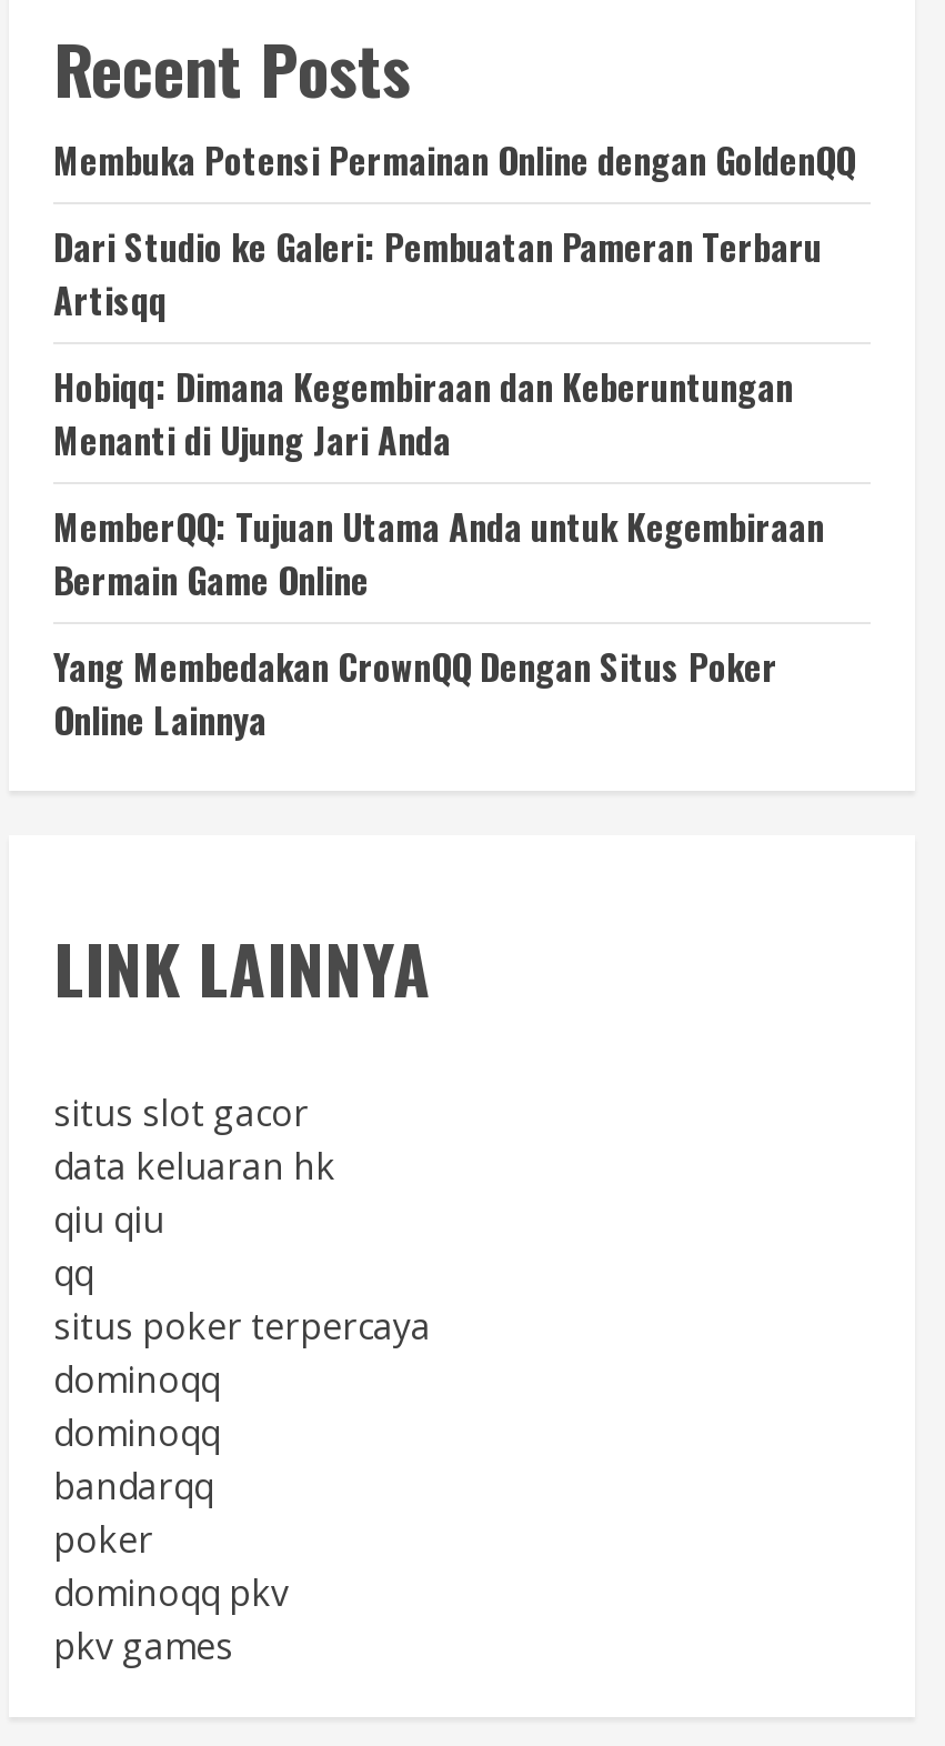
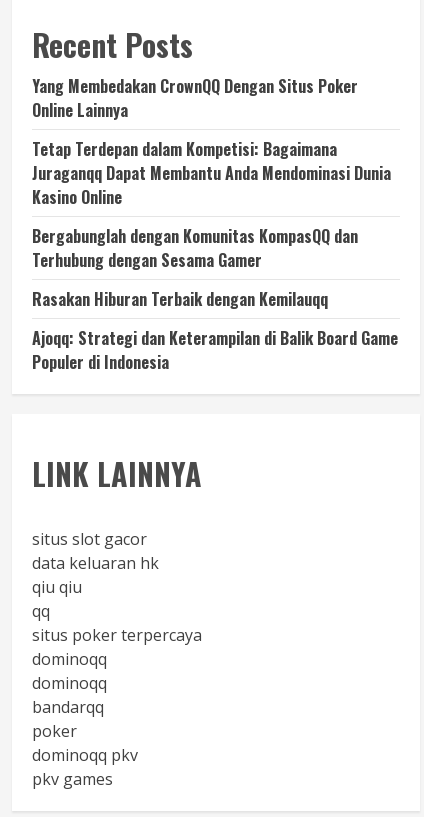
[53,133,855,606] Membuka Potensi Permainan Online dengan GoldenQQ | Dari Studio ke Galeri: Pembuatan Pameran Terbaru | Artisqq | Hobiqq: Dimana Kegembiraan dan Keberuntungan | Menanti di Ujung Jari Anda | MemberQQ: Tujuan Utama Anda untuk Kegembiraan | Bermain Game Online -> none
moved [53,640,777,746] -> [32,74,358,122]: Yang Membedakan CrownQQ Dengan Situs Poker | Online Lainnya
none -> [32,137,398,374] Tetap Terdepan dalam Kompetisi: Bagaimana | Juraganqq Dapat Membantu Anda Mendominasi Dunia | Kasino Online | Bergabunglah dengan Komunitas KompasQQ dan | Terhubung dengan Sesama Gamer | Rasakan Hiburan Terbaik dengan Kemilauqq | Ajoqq: Strategi dan Keterampilan di Balik Board Game | Populer di Indonesia

